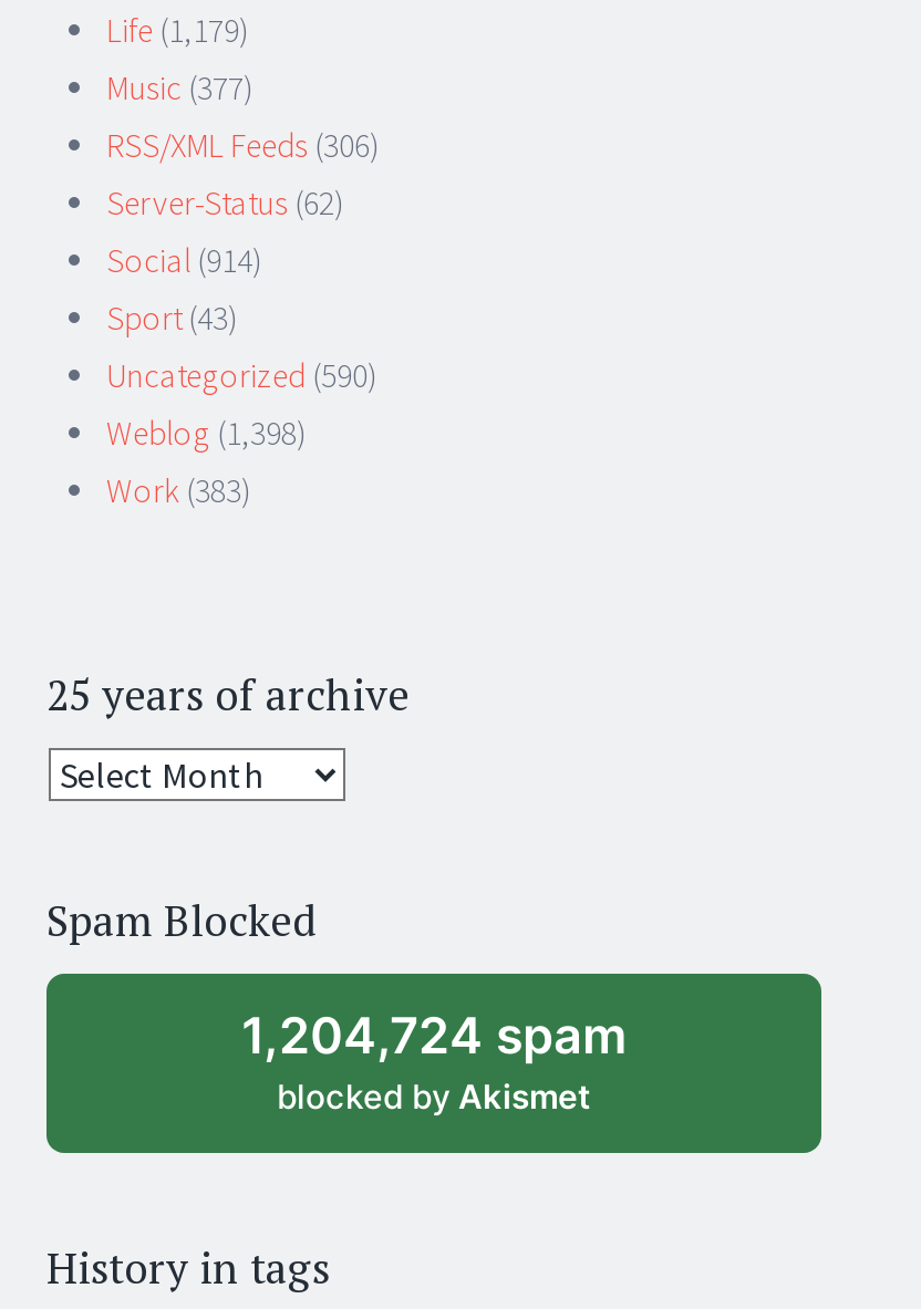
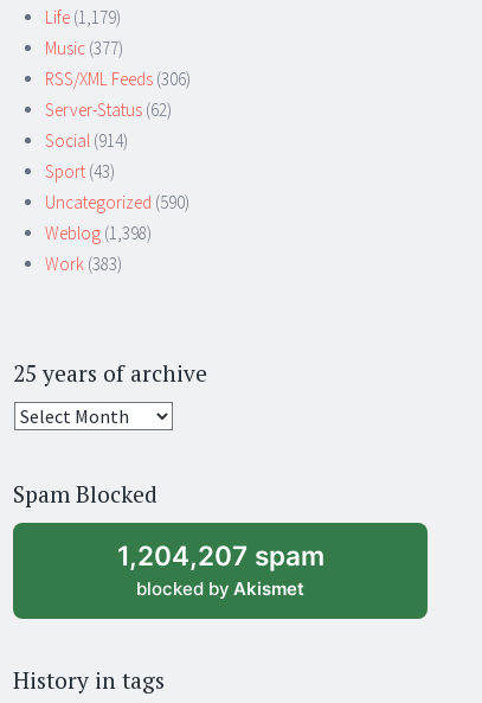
[241,1005,627,1065] 1,204,724 spam -> [117,540,324,572] 1,204,207 spam

